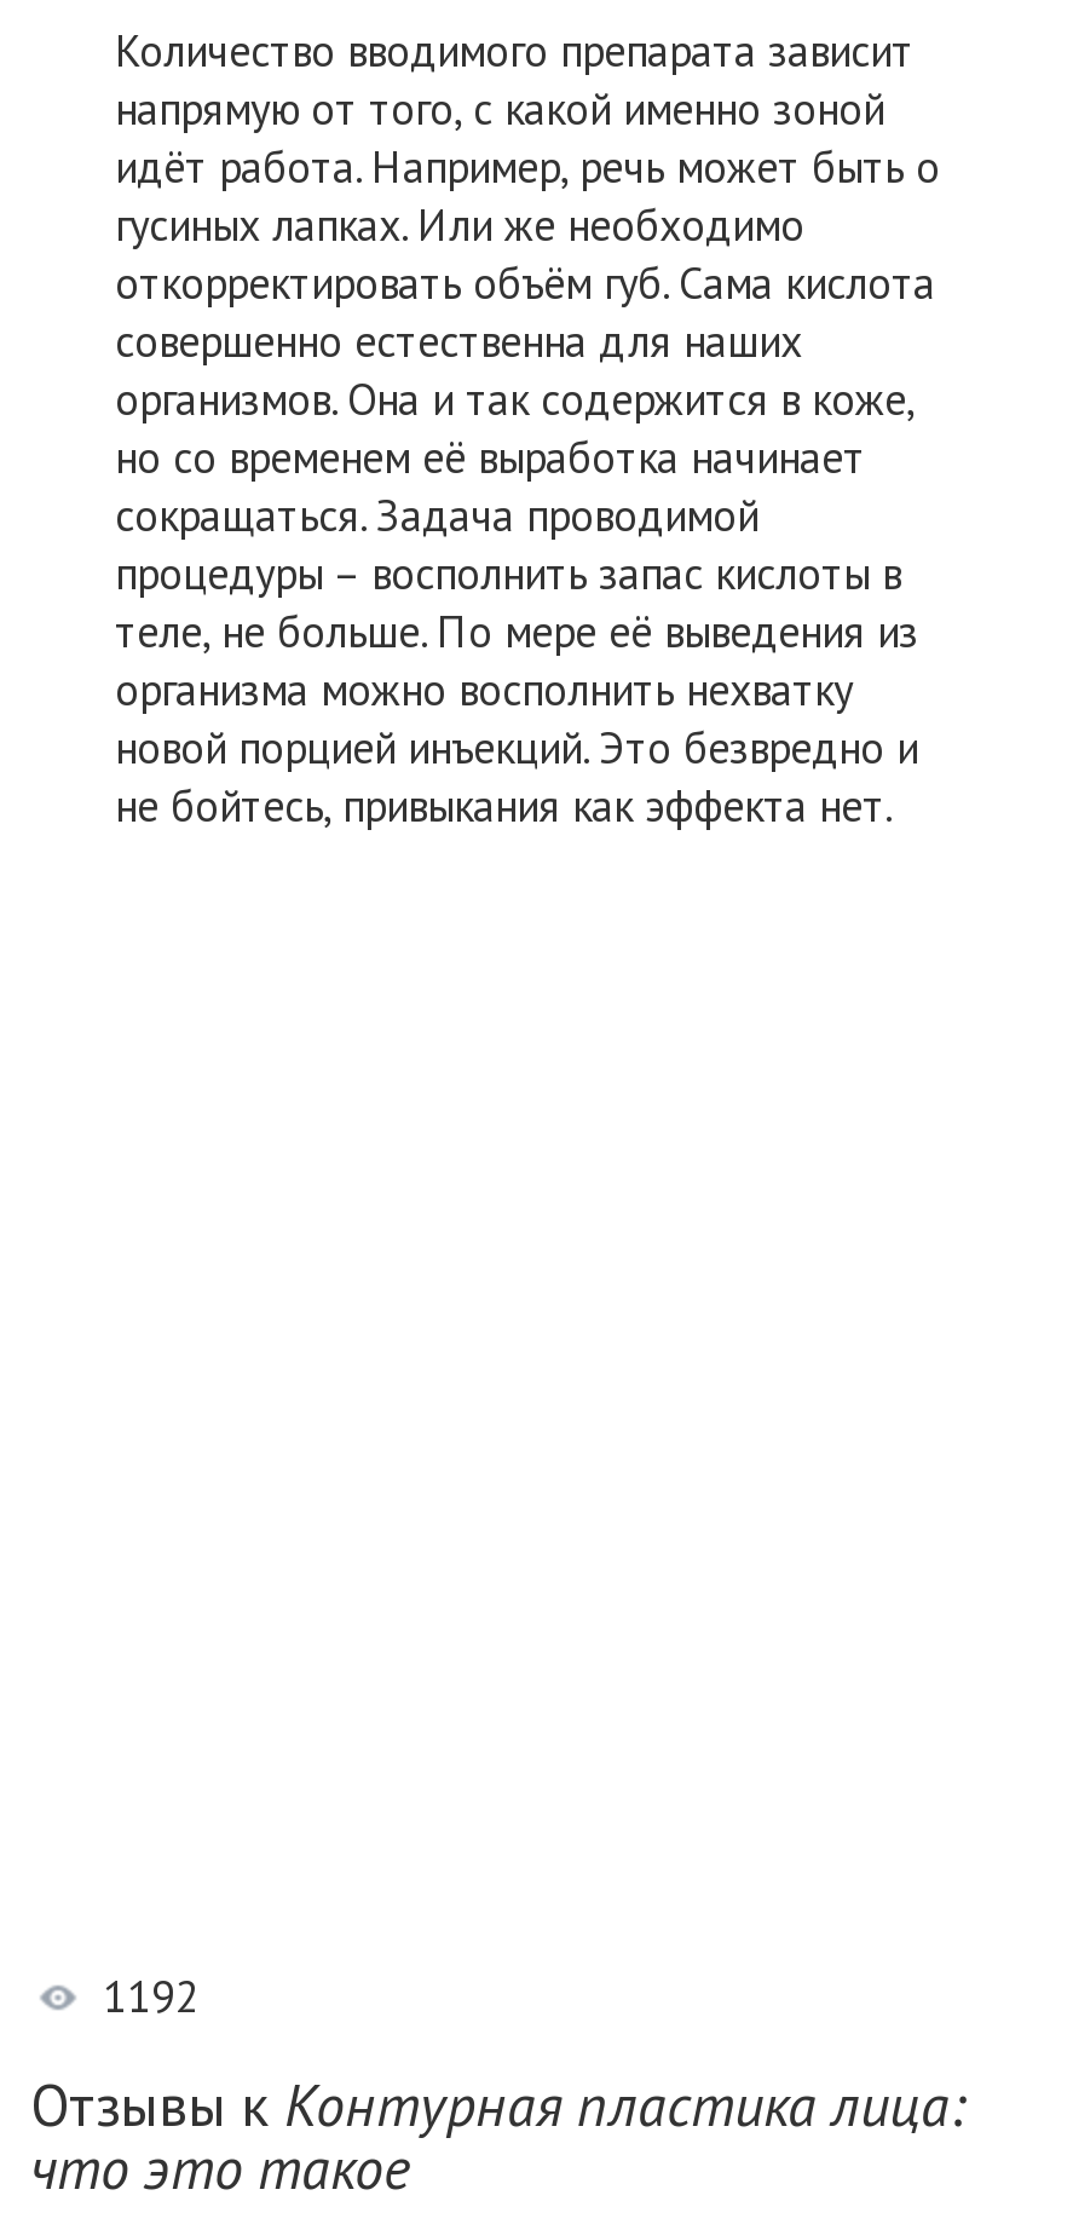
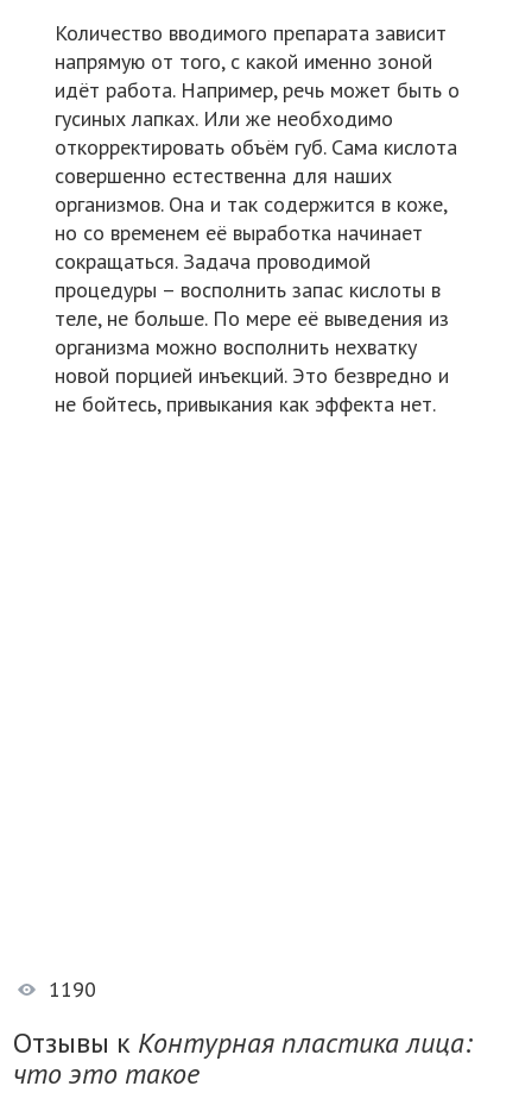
[91,1968,200,2024] 1192 -> [43,975,96,1003] 1190

